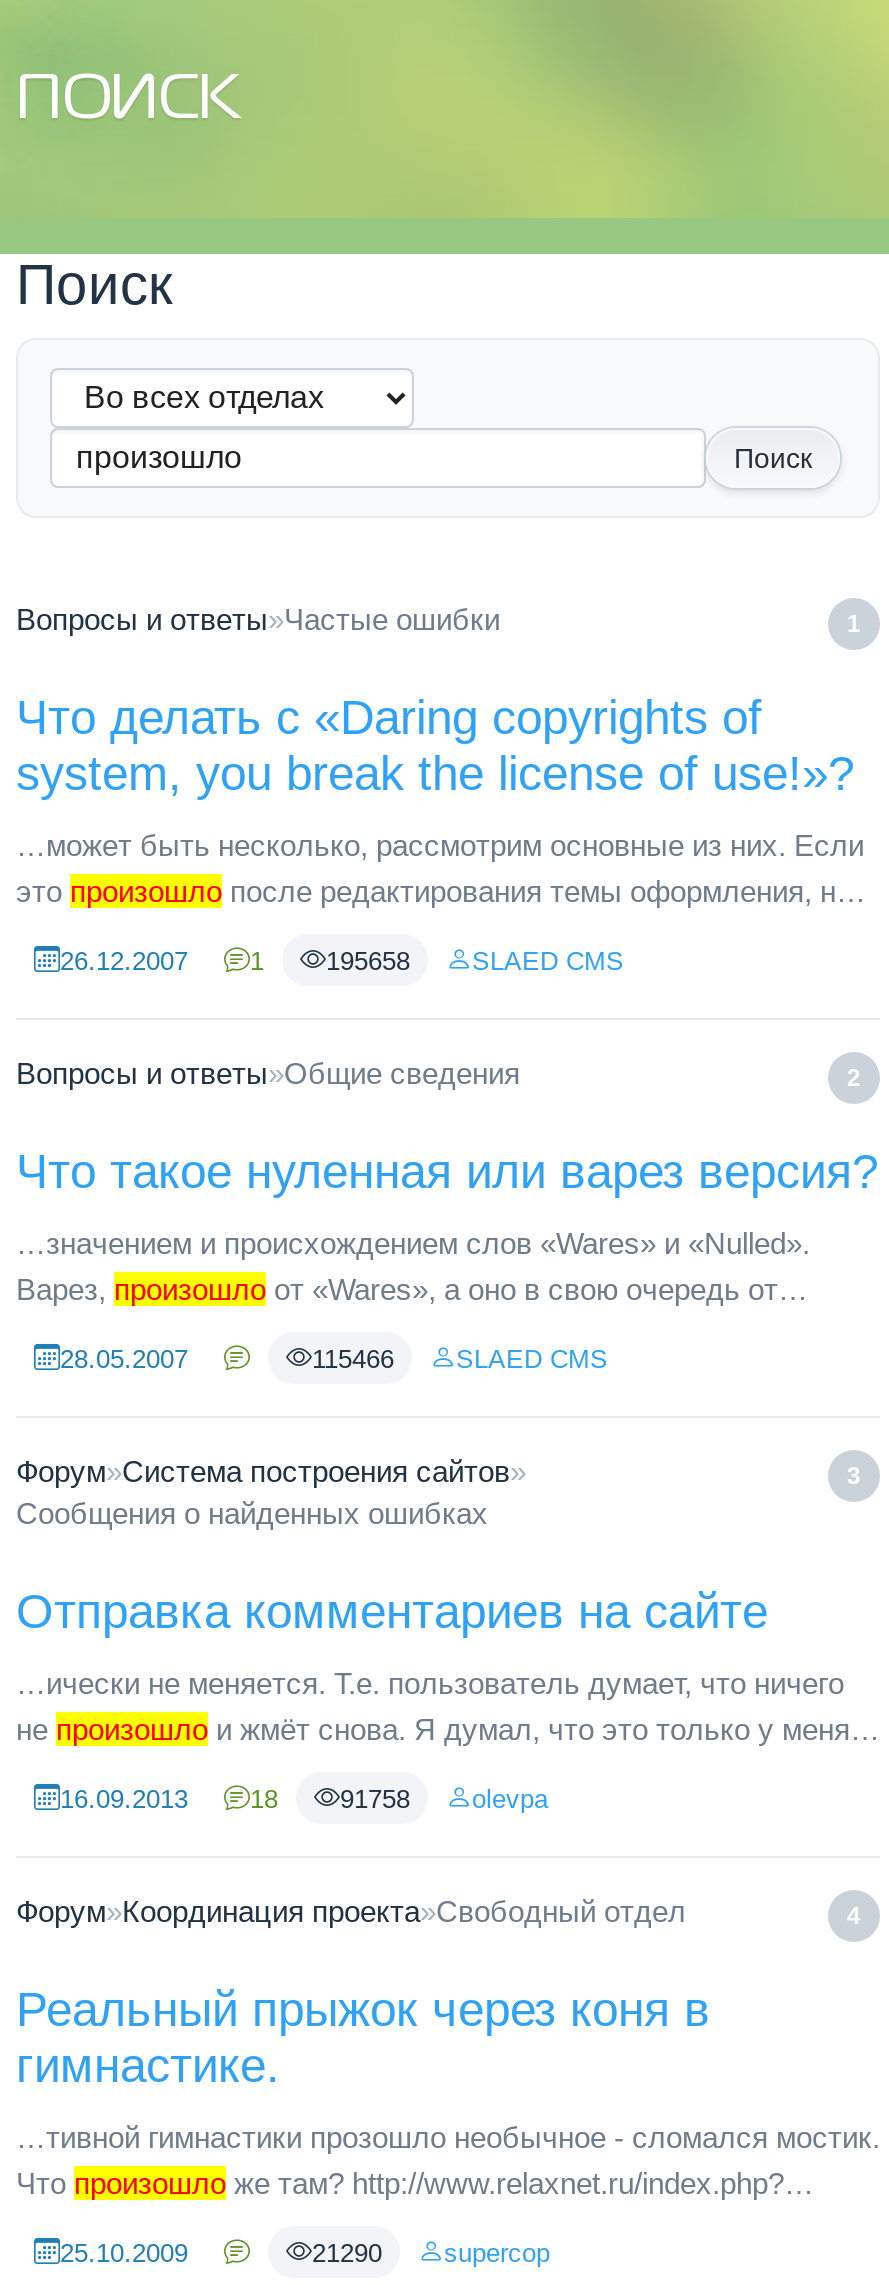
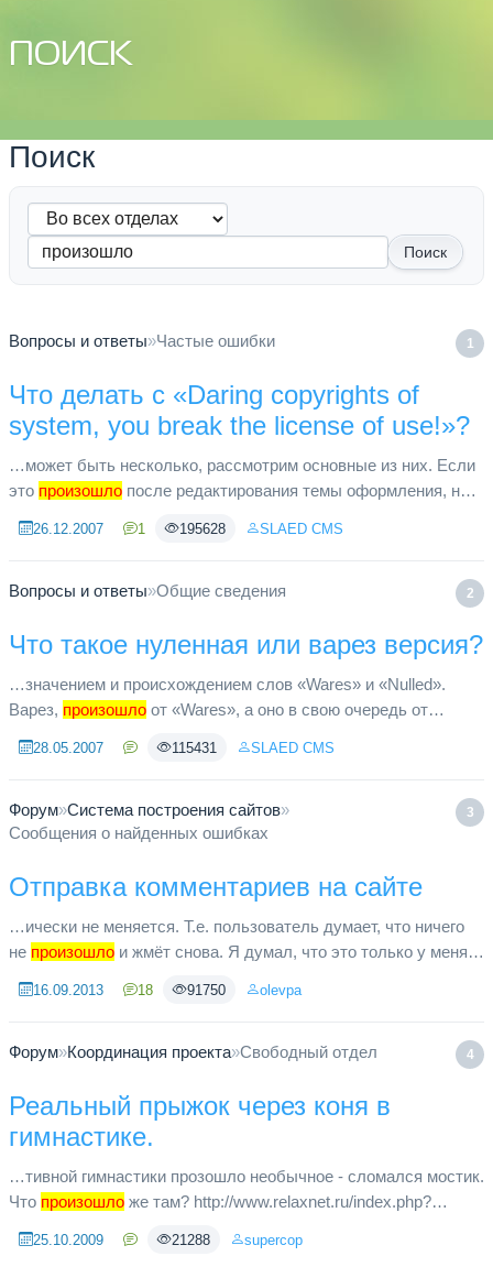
[326,945,410,975] 195658 -> [179,520,226,537] 195628
[312,1343,394,1373] 115466 -> [172,739,217,756] 115431
[340,1783,410,1813] 91758 -> [187,981,226,998] 91750
[312,2237,382,2267] 21290 -> [172,1231,210,1248] 21288

